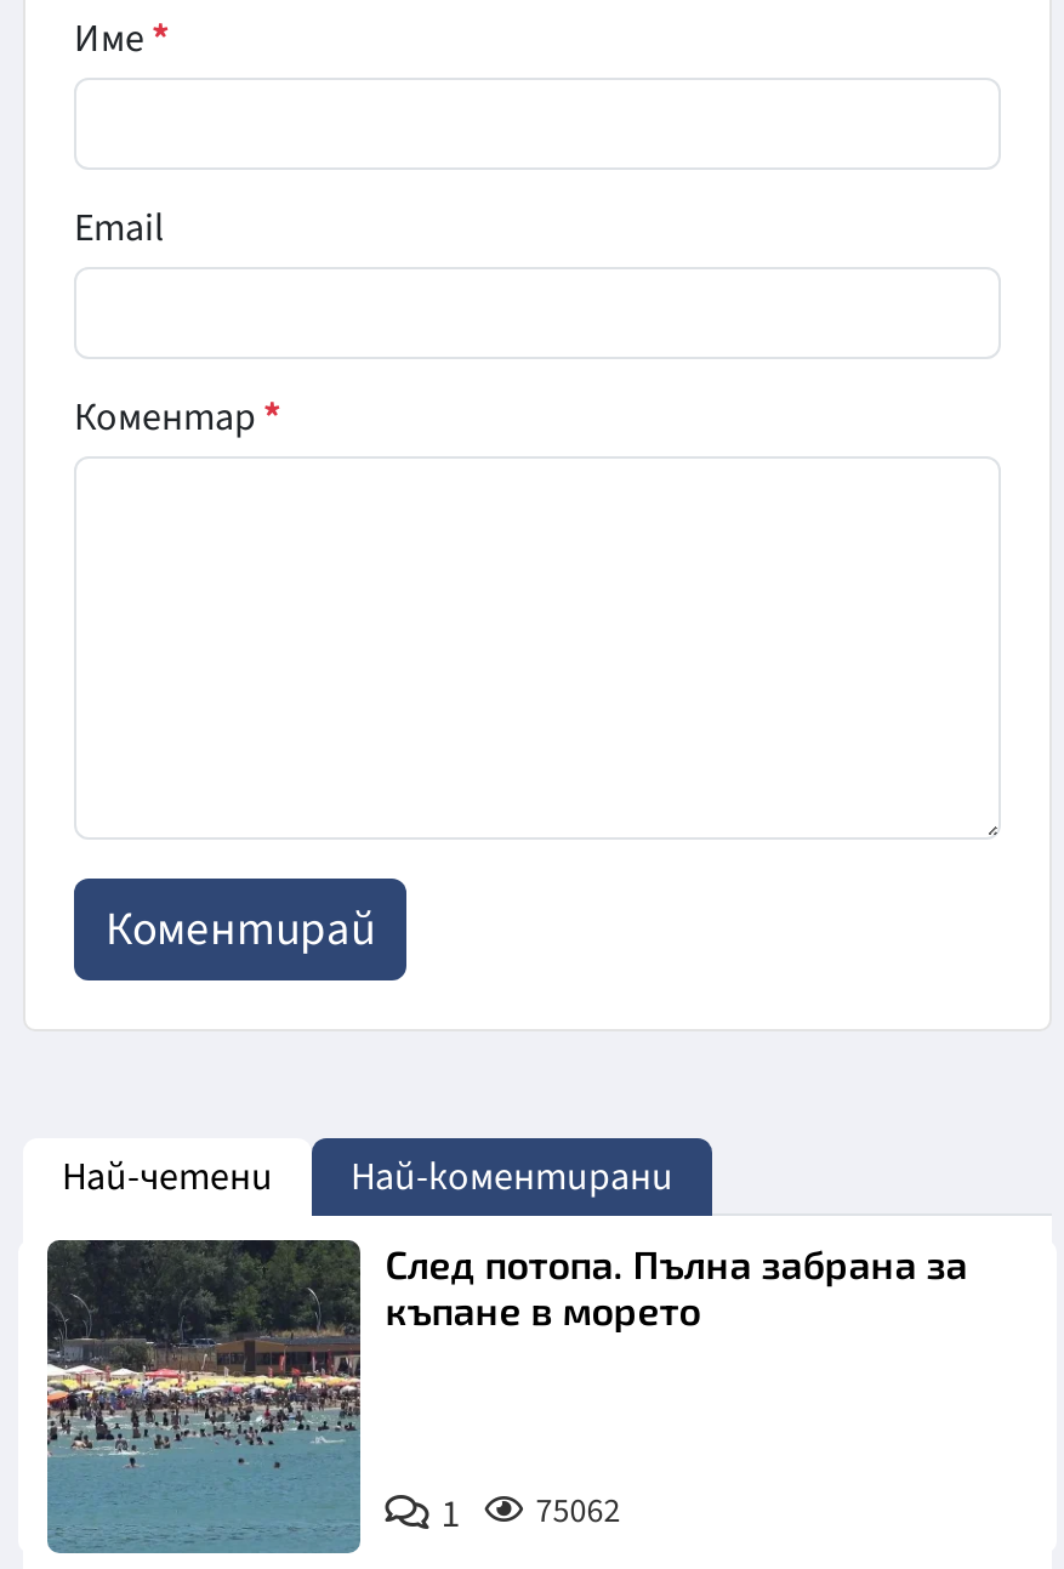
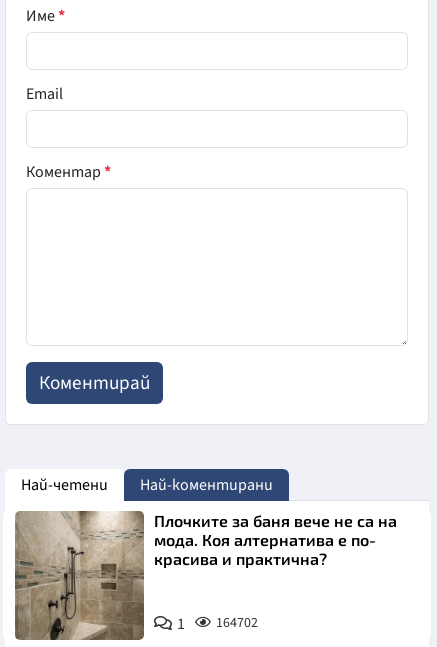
[45,1238,968,1556] [image] | След потопа. Пълна забрана за | къпане в морето -> [14,510,397,641] [image] | Плочките за баня вече не са на | мода. Коя алтернатива е по- | красива и практична?
[441,1488,621,1541] 1 75062 -> [177,613,258,635] 1 164702

